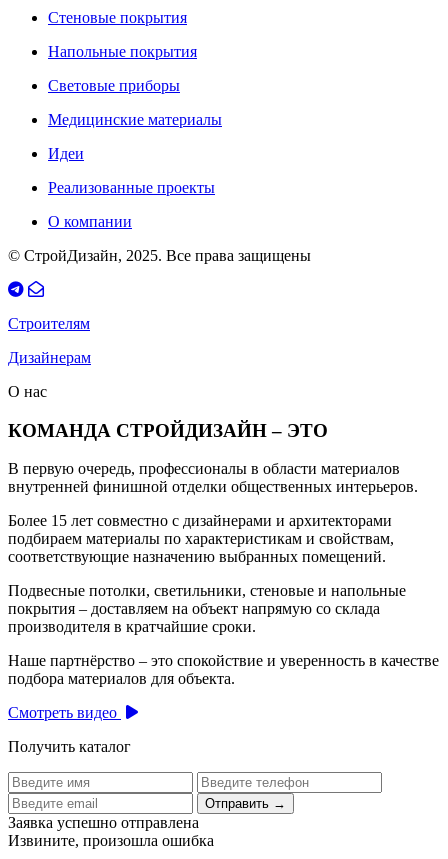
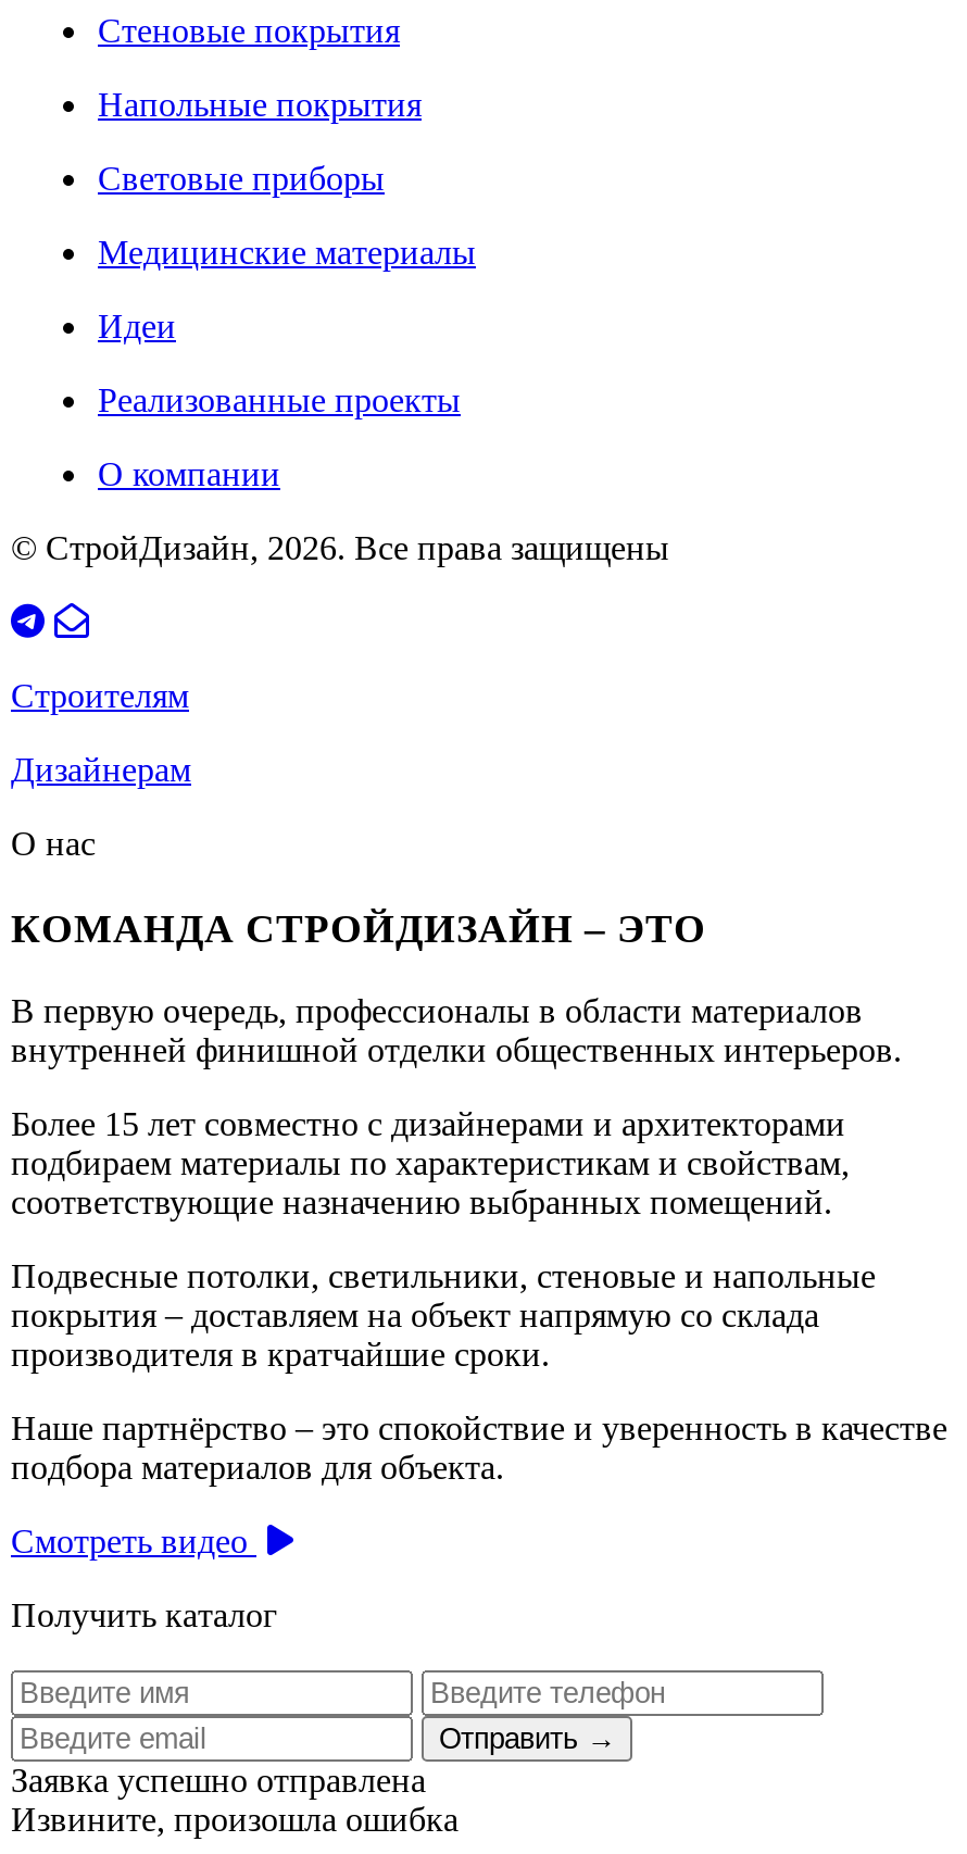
[8,247,311,264] © СтройДизайн, 2025. Все права защищены -> [11,529,669,566] © СтройДизайн, 2026. Все права защищены

